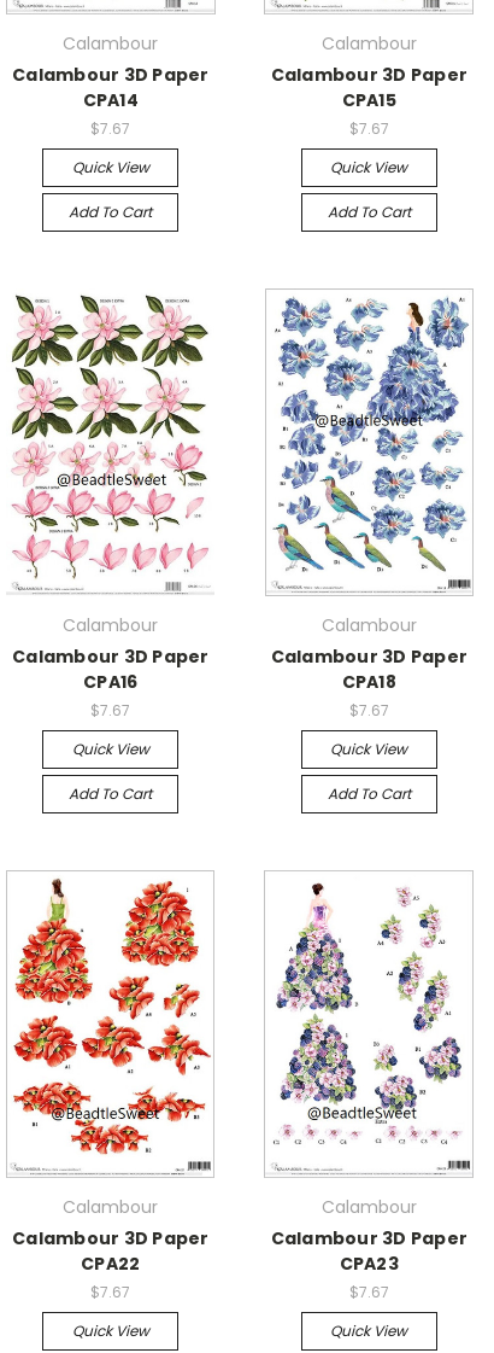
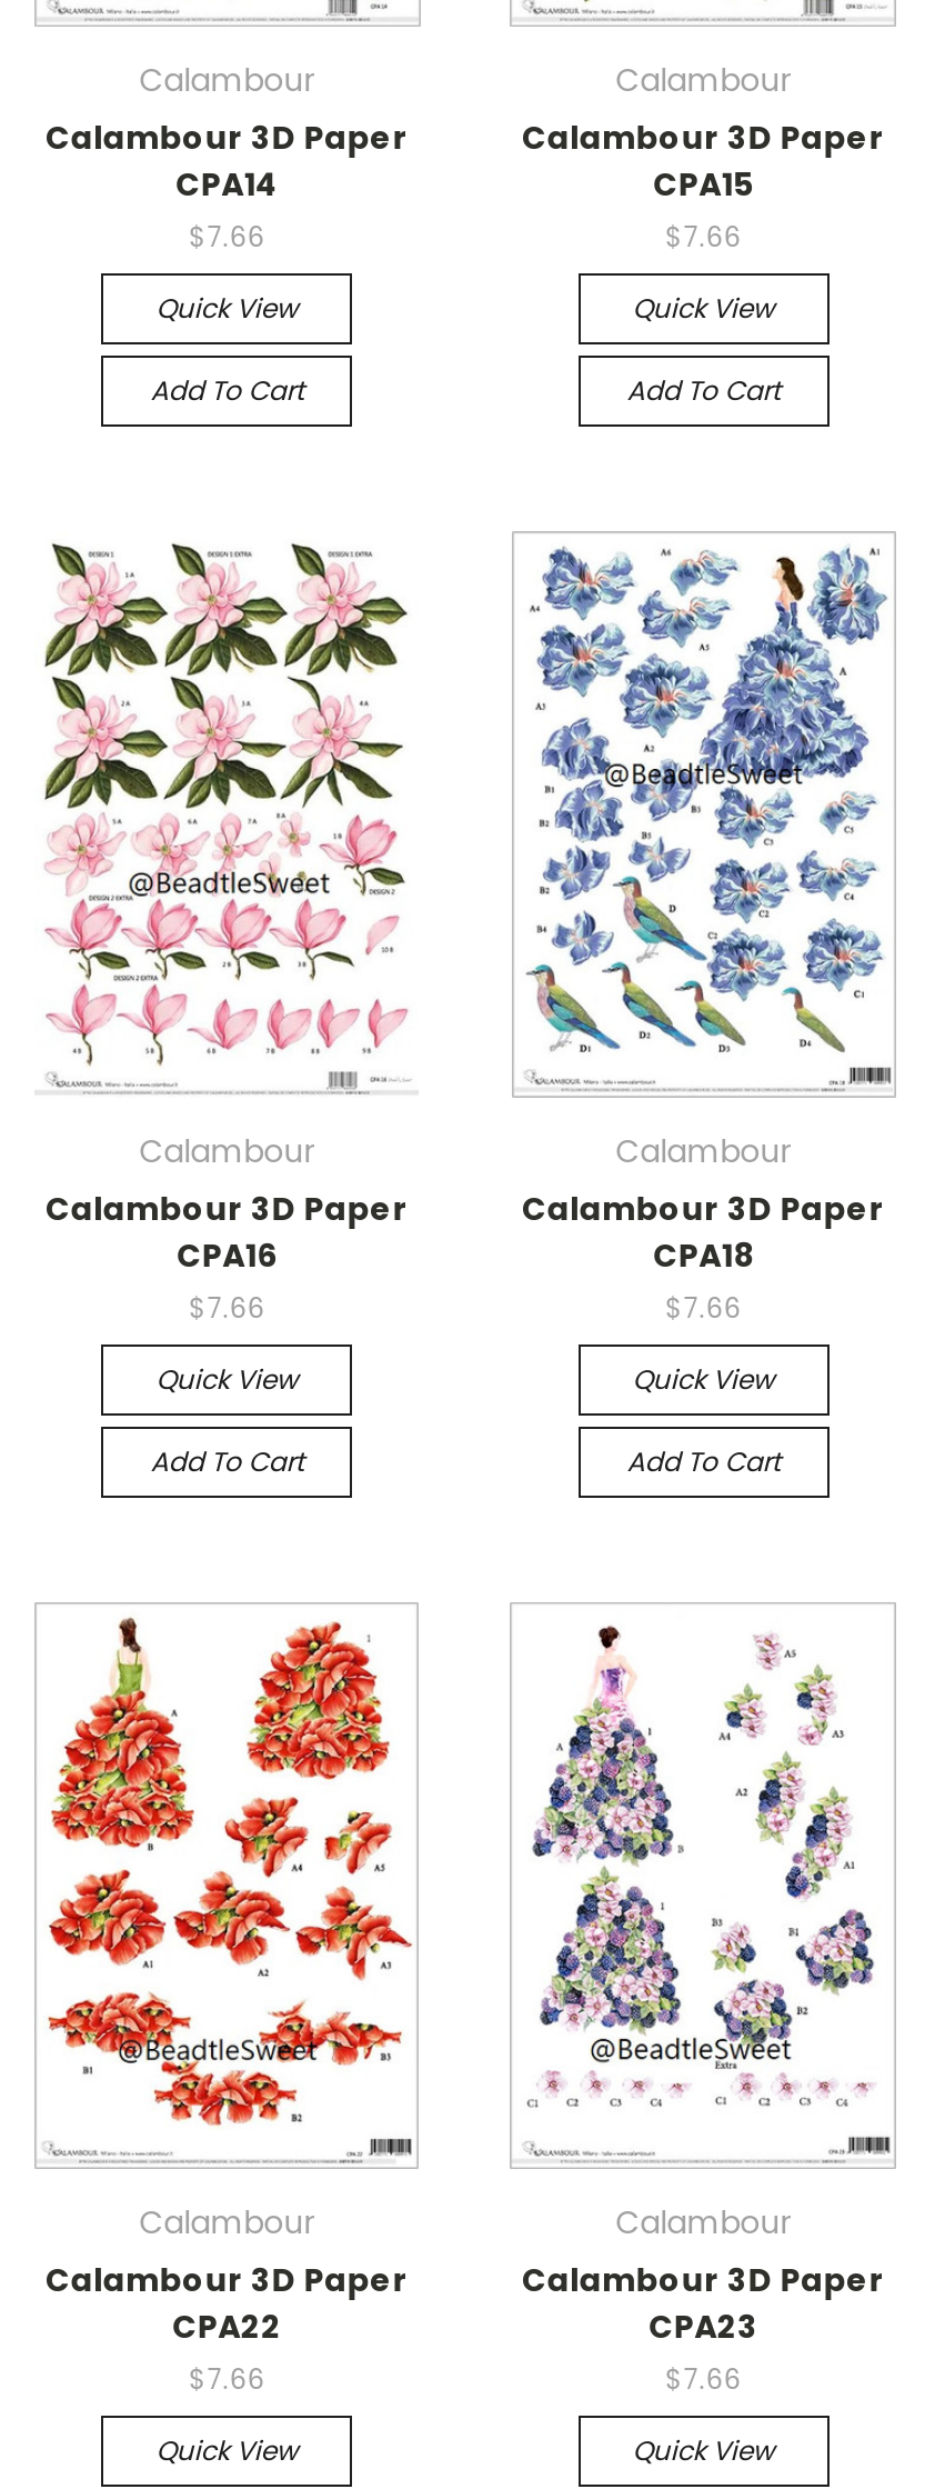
[91,118,130,139] $7.67 -> [189,218,265,256] $7.66
[349,118,389,139] $7.67 -> [666,218,741,256] $7.66
[91,700,130,721] $7.67 -> [189,1289,265,1327] $7.66
[349,700,389,721] $7.67 -> [666,1289,741,1327] $7.66
[91,1282,130,1302] $7.67 -> [189,2360,265,2398] $7.66
[349,1282,389,1302] $7.67 -> [666,2360,741,2398] $7.66

